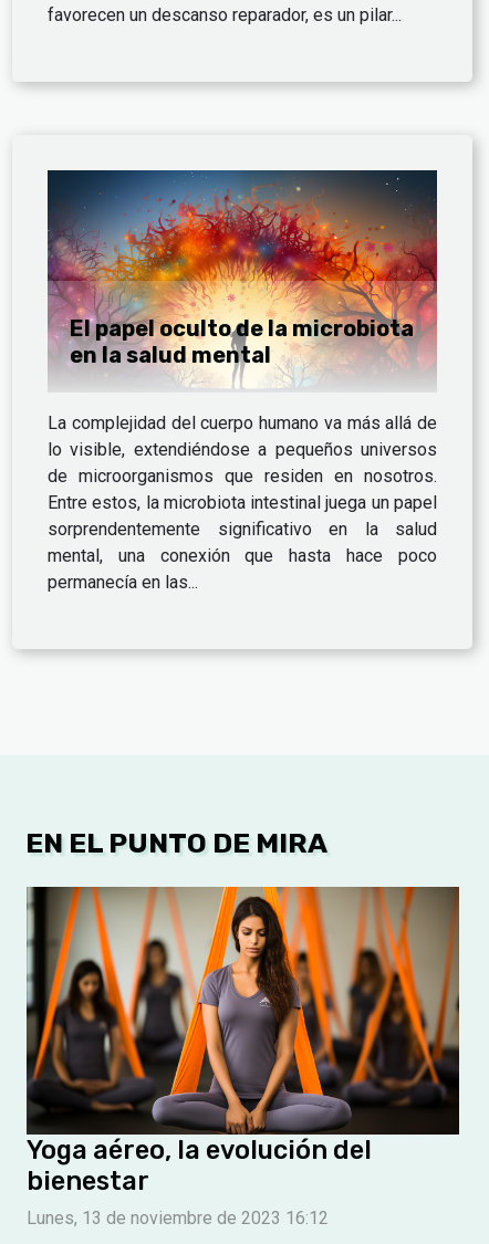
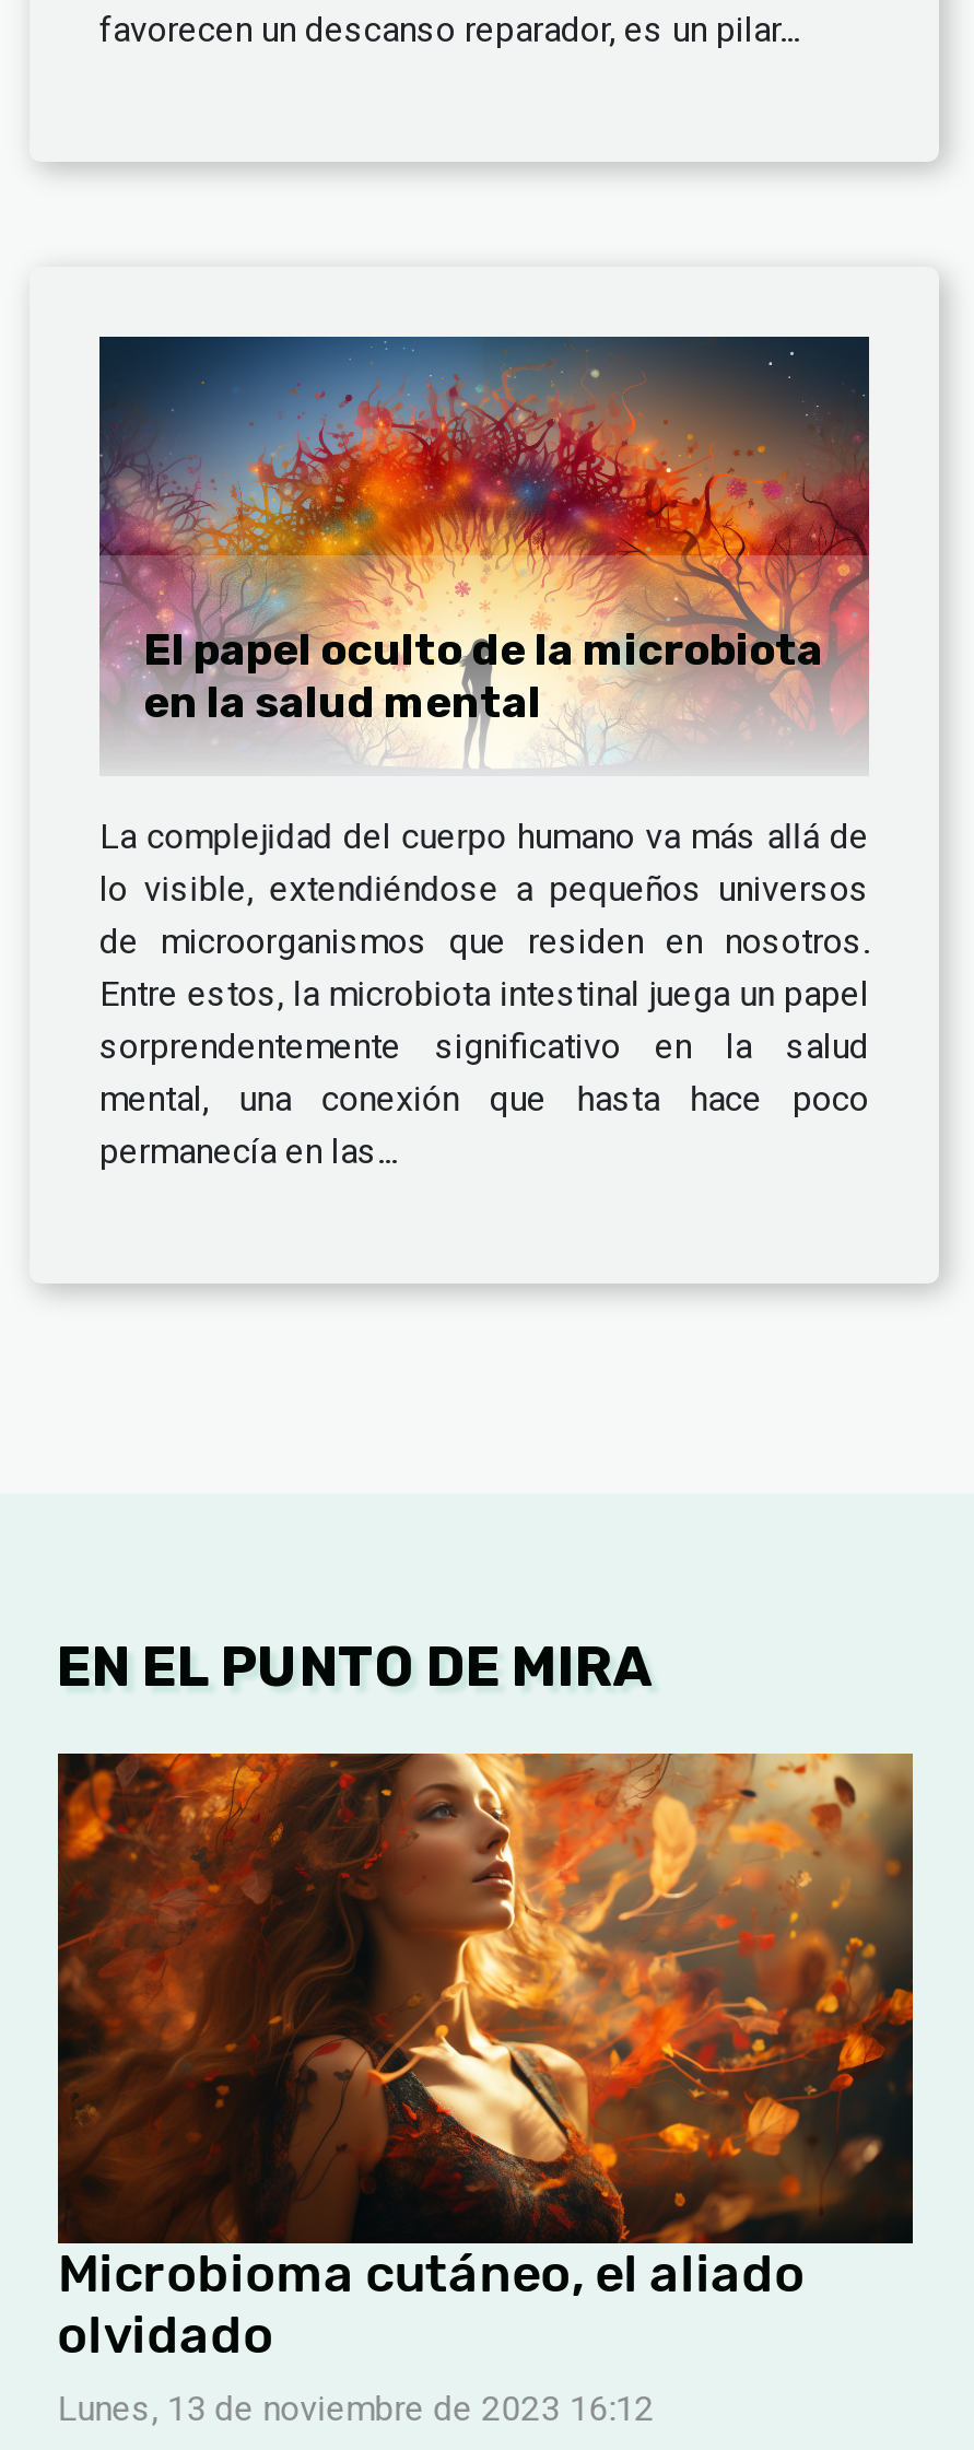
[26,886,460,1196] [image] | Yoga aéreo, la evolución del | bienestar -> [56,1751,915,2365] [image] | Microbioma cutáneo, el aliado | olvidado

